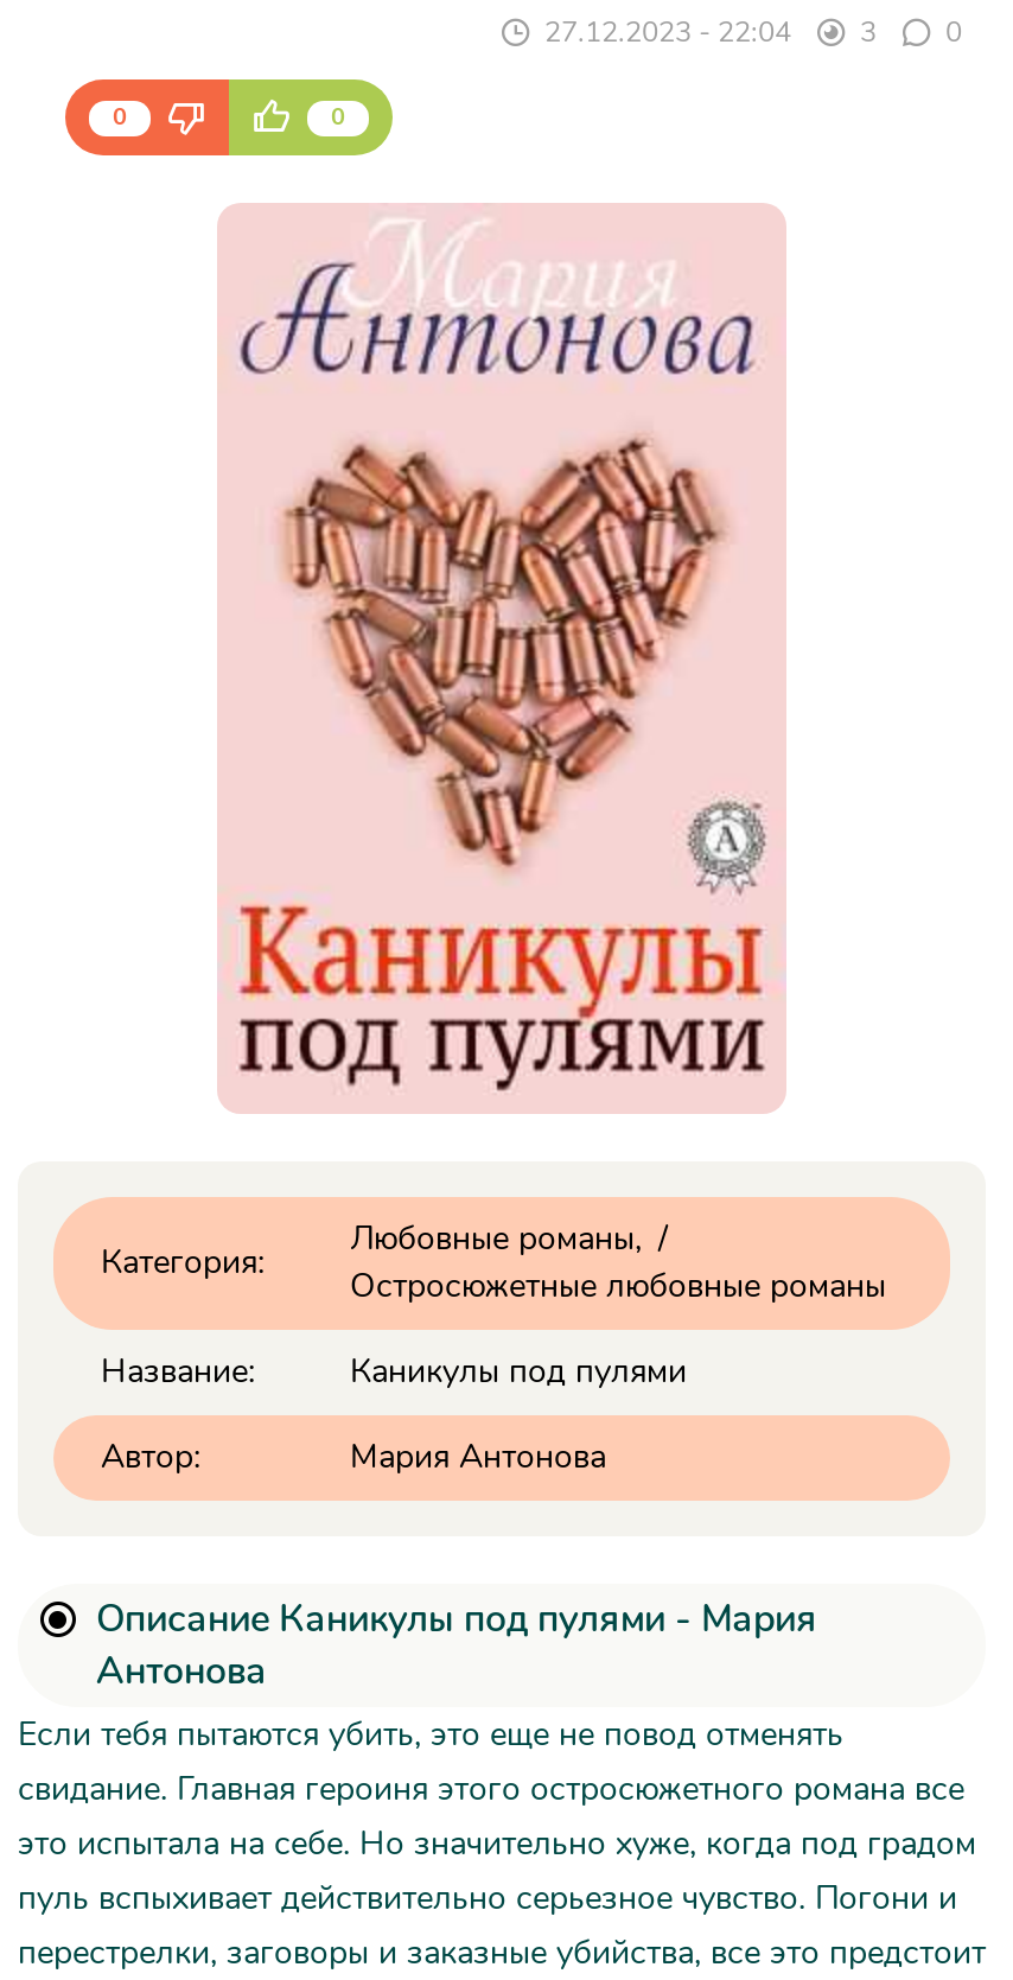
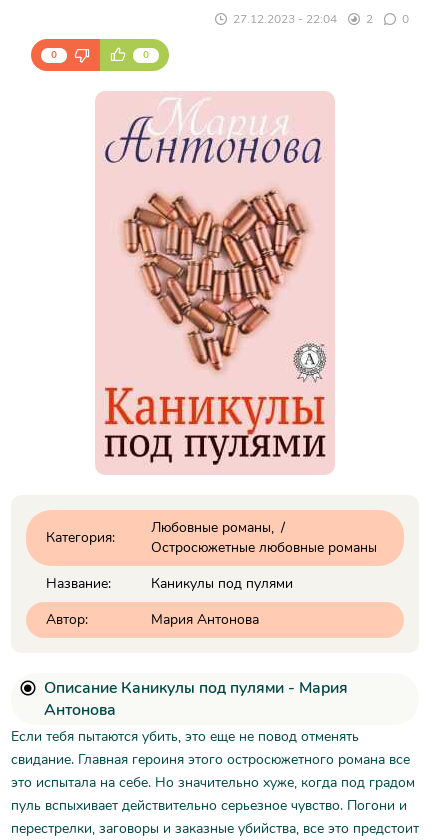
[544,13,962,51] 27.12.2023 - 22:04 3 0 -> [233,11,409,27] 27.12.2023 - 22:04 2 0

